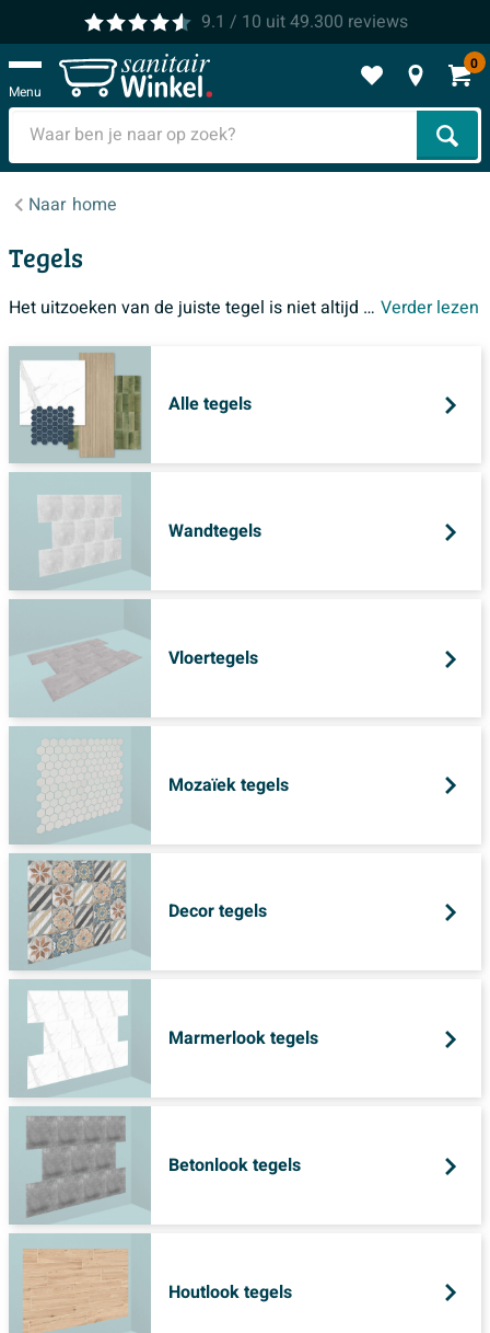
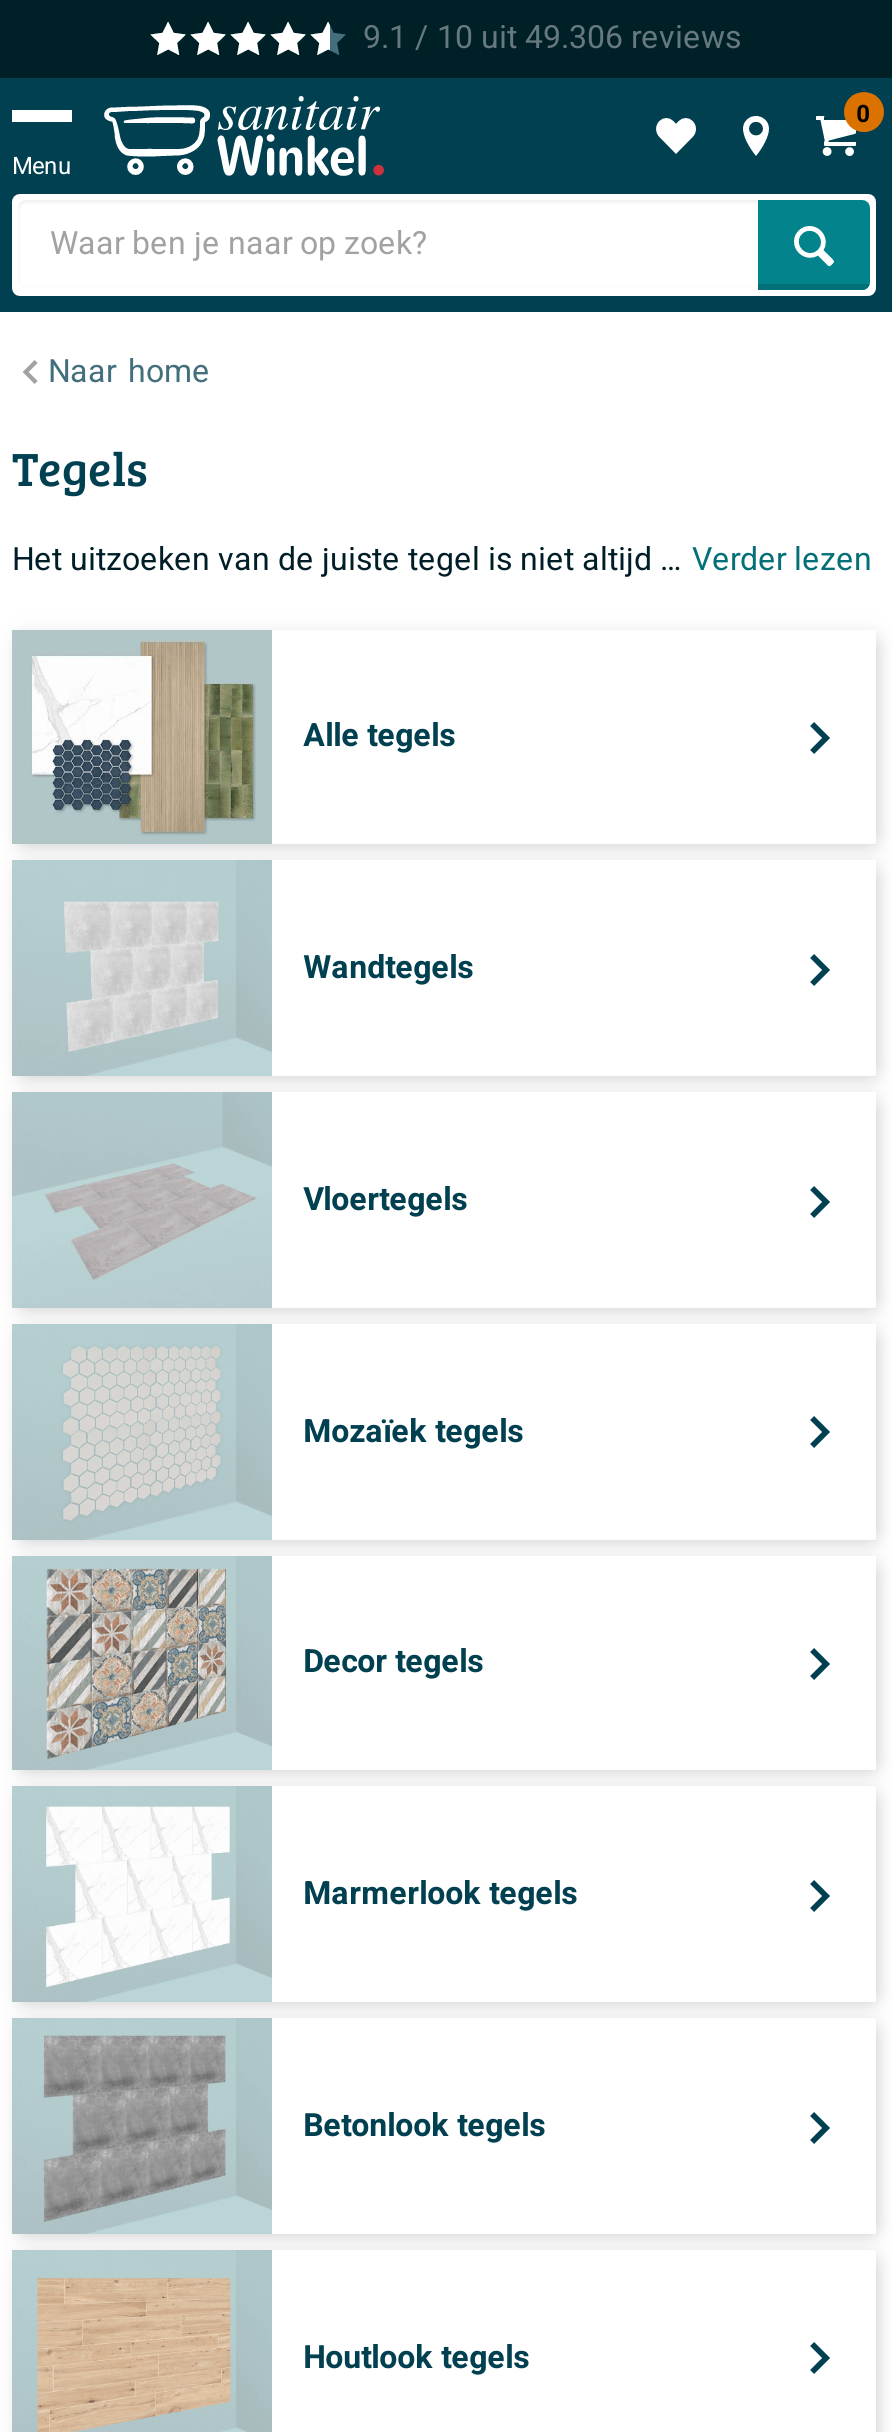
[201,9,407,35] 9.1 / 10 uit 49.300 reviews -> [363,14,741,62] 9.1 / 10 uit 49.306 reviews

